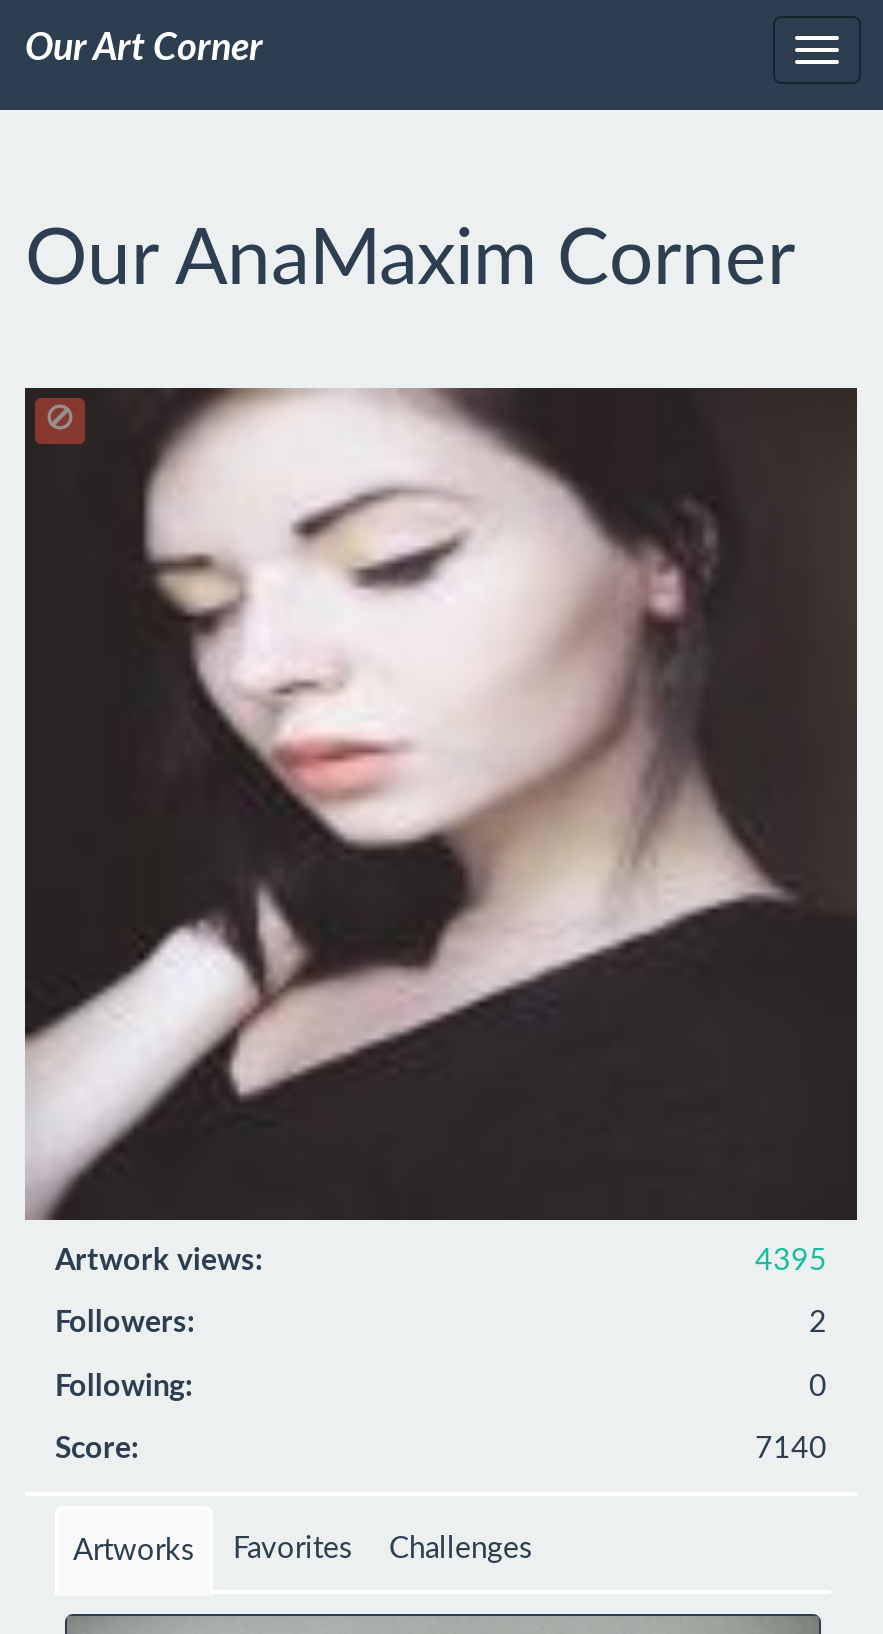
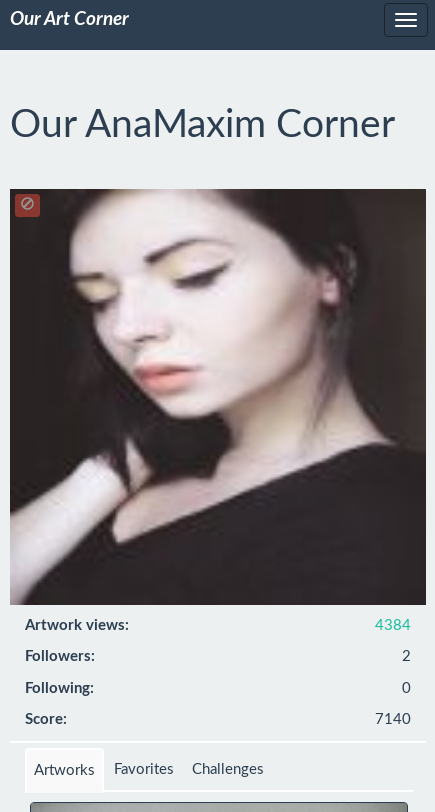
[755,1245,827,1275] 4395 -> [375,617,411,632] 4384

